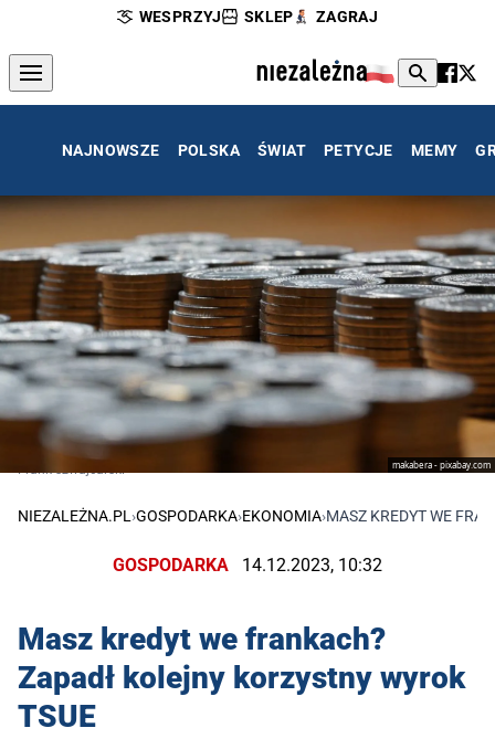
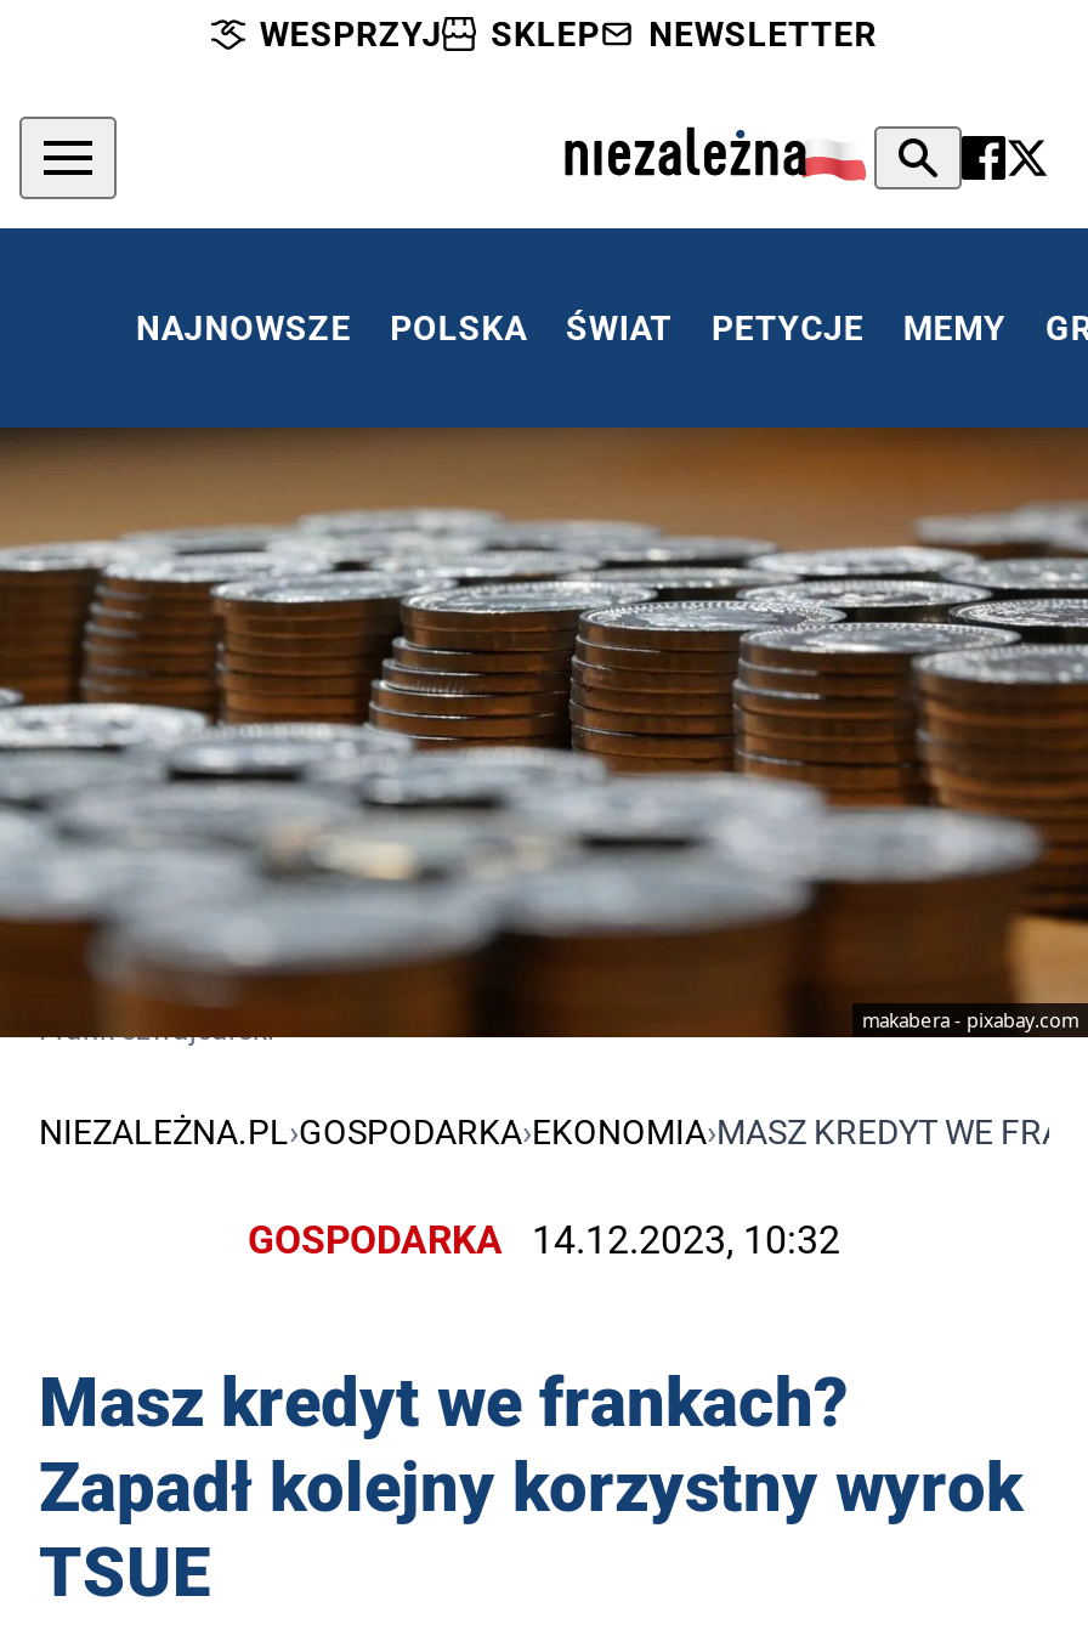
[316,8,378,25] ZAGRAJ -> [649,15,877,53] NEWSLETTER

